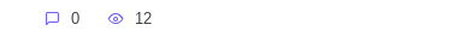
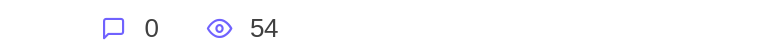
[134,10,151,28] 12 -> [250,13,278,43] 54

